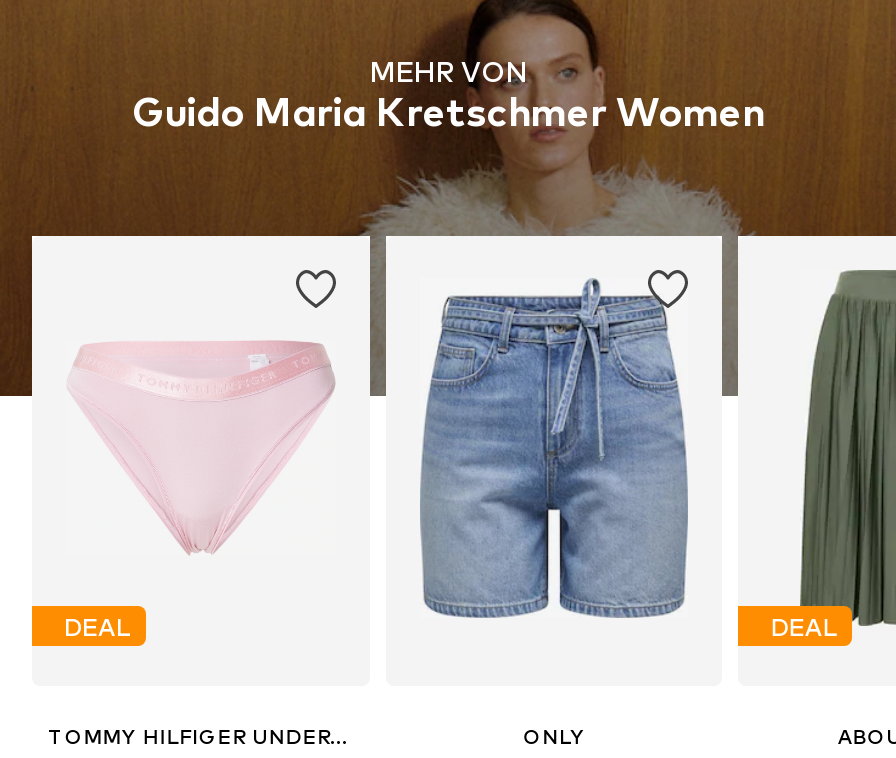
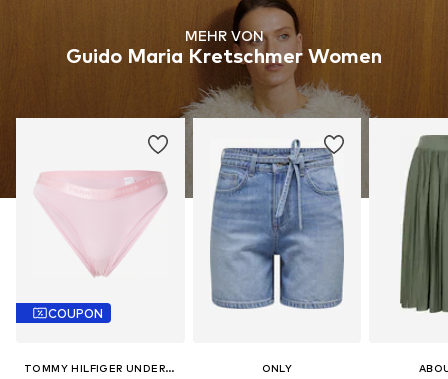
[64,612,130,642] DEAL -> [48,306,103,321] COUPON
[771,612,837,642] DEAL -> none

